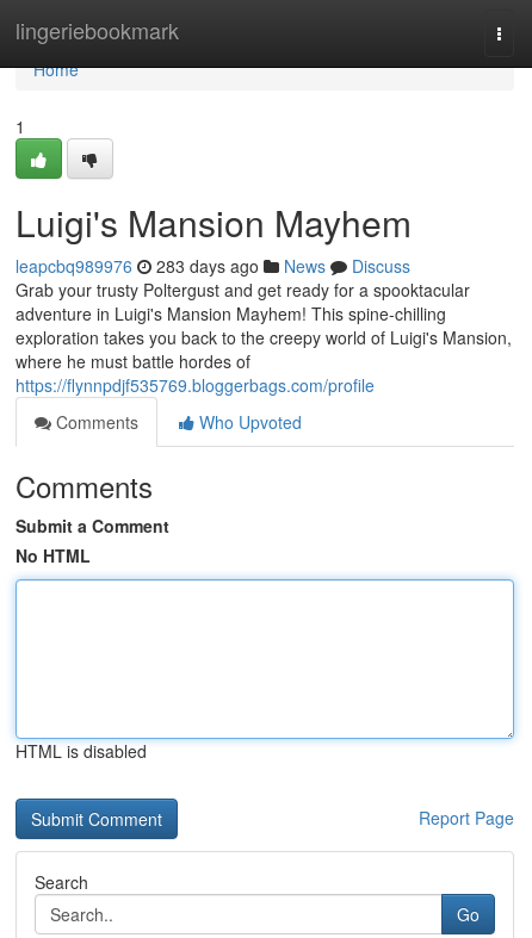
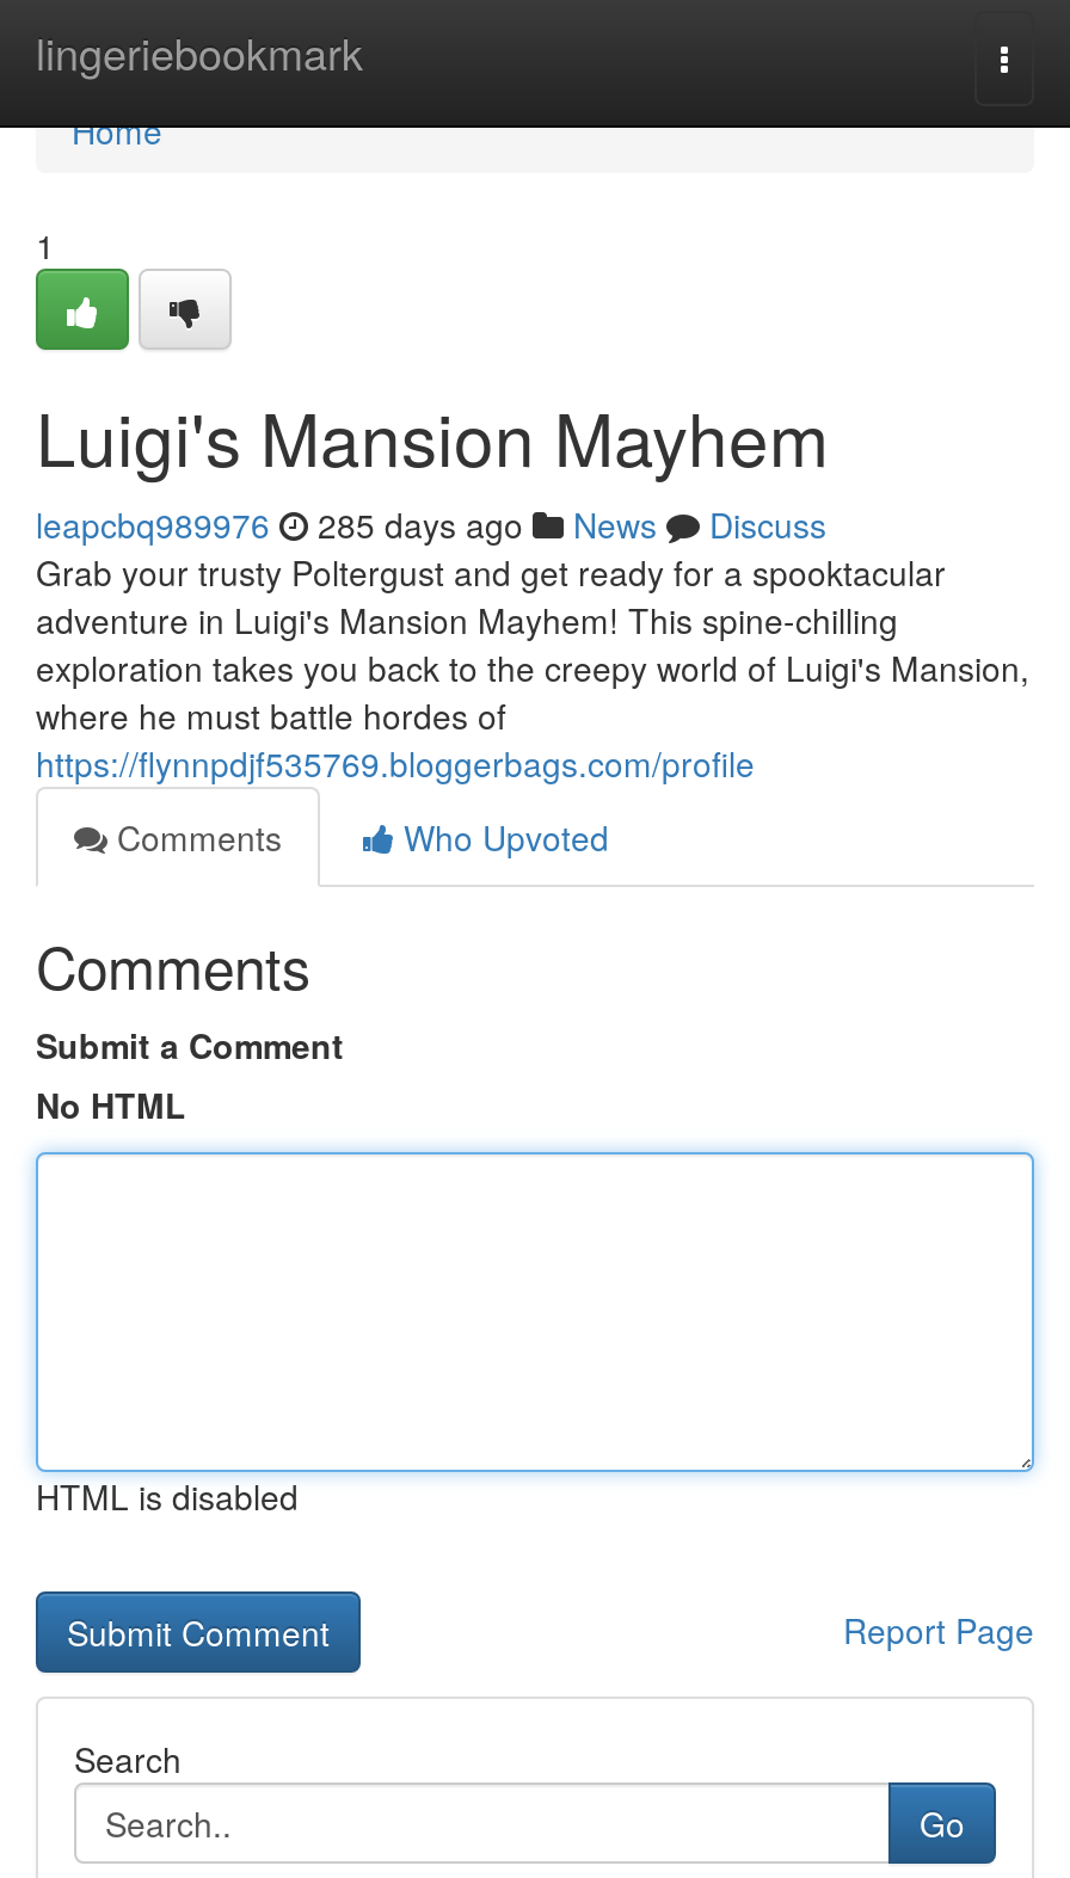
[16,254,410,278] leapcbq989976 283 days ago News Discuss -> [36,500,826,548] leapcbq989976 285 days ago News Discuss

